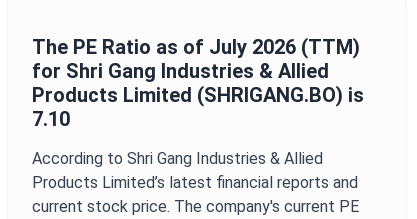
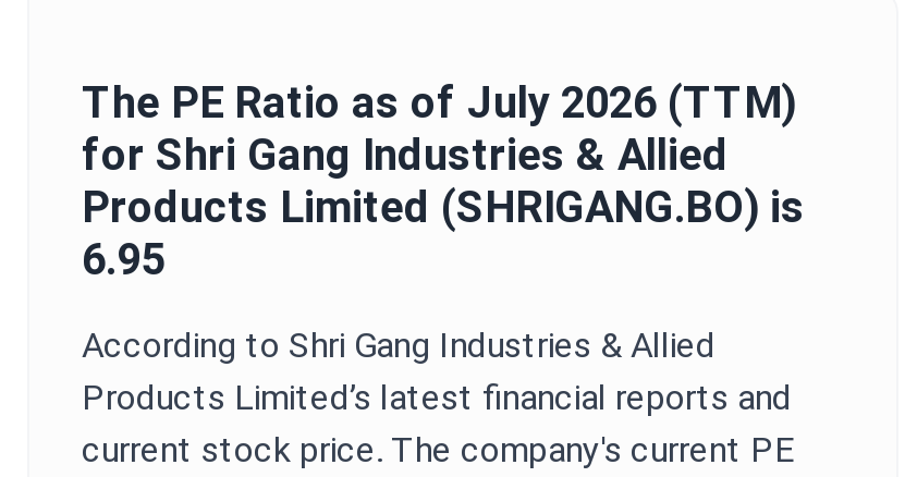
[32,107,70,131] 7.10 -> [82,233,164,285] 6.95

